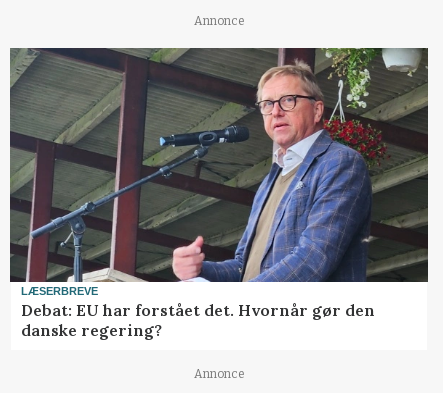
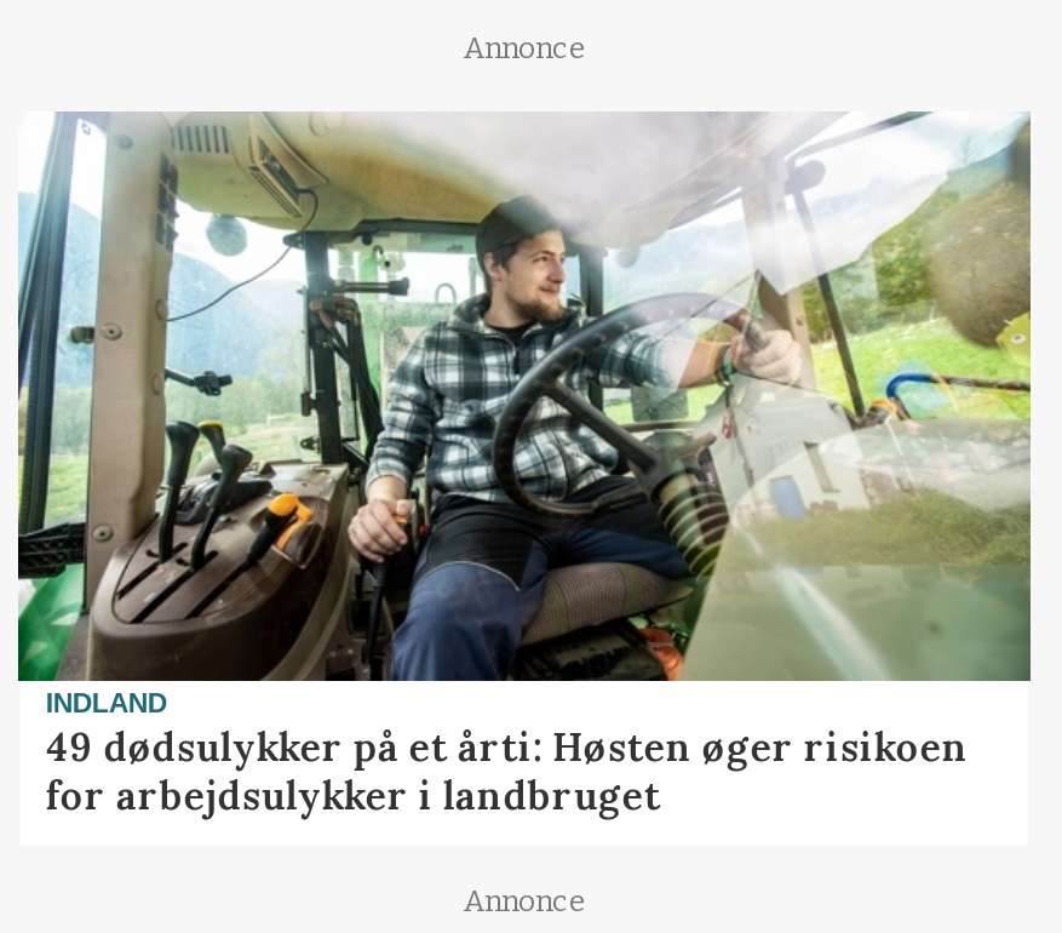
[9,47,429,340] [image] | LÆSERBREVE | Debat: EU har forstået det. Hvornår gør den | danske regering? -> [16,113,1033,820] [image] | INDLAND | 49 dødsulykker på et årti: Høsten øger risikoen | for arbejdsulykker i landbruget

